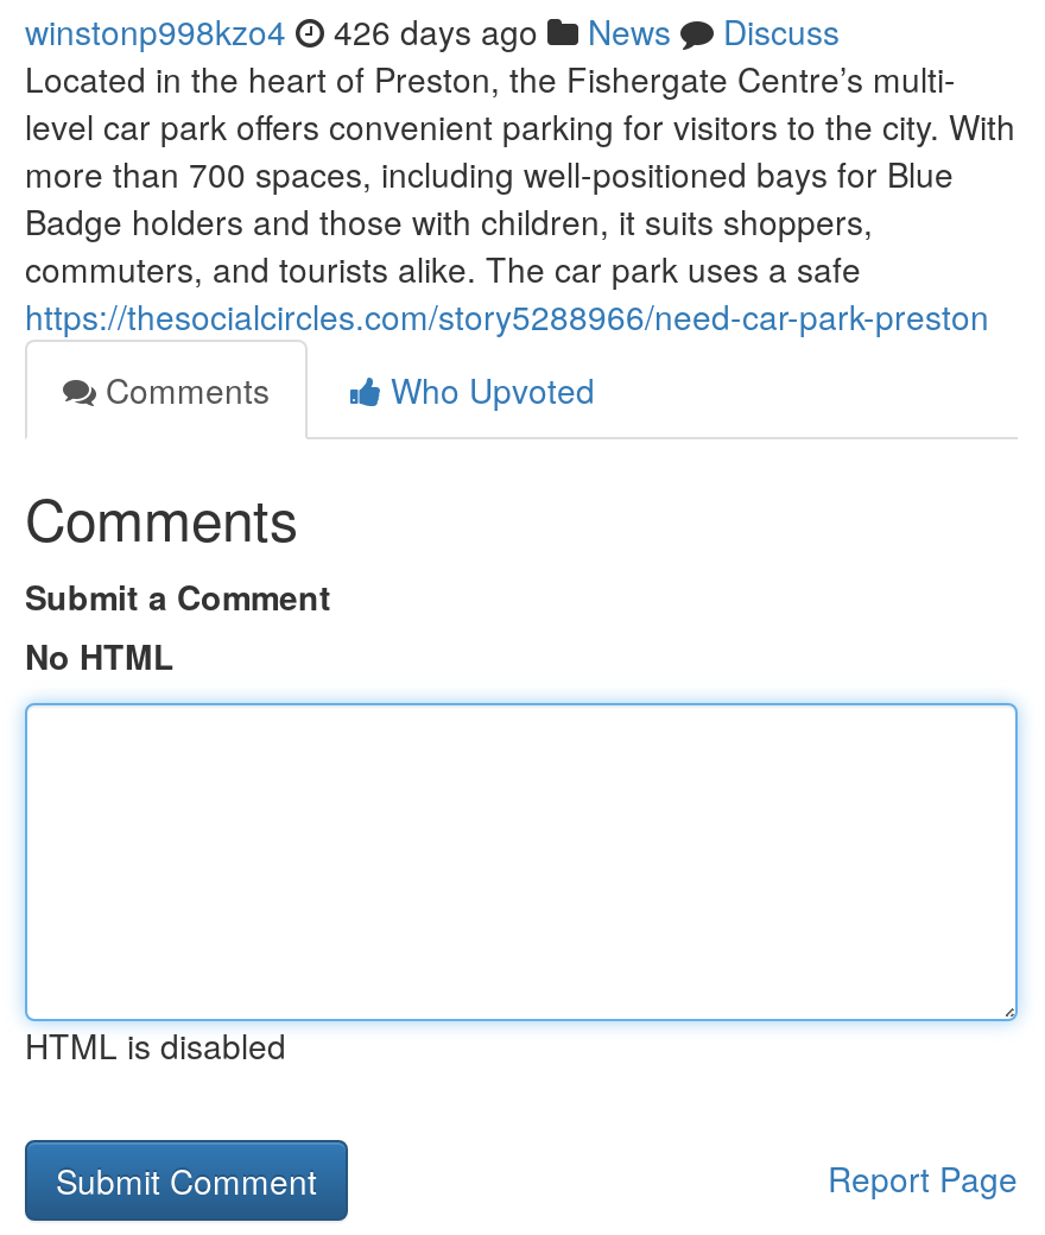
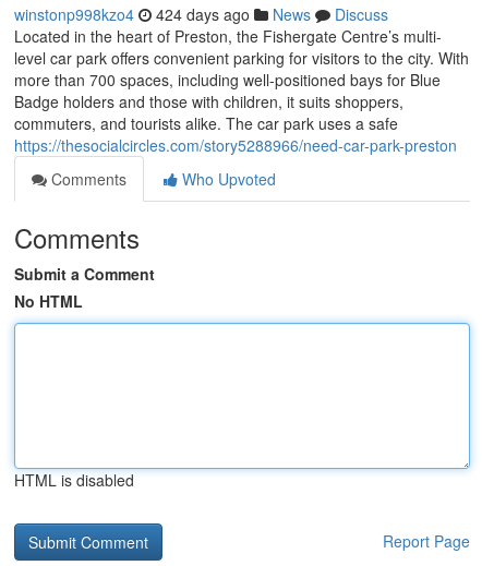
[25,7,840,55] winstonp998kzo4 426 days ago News Discuss -> [14,3,388,25] winstonp998kzo4 424 days ago News Discuss

